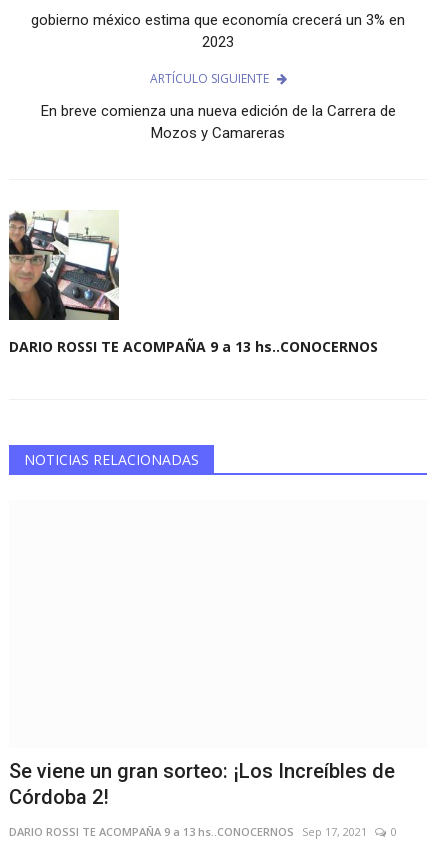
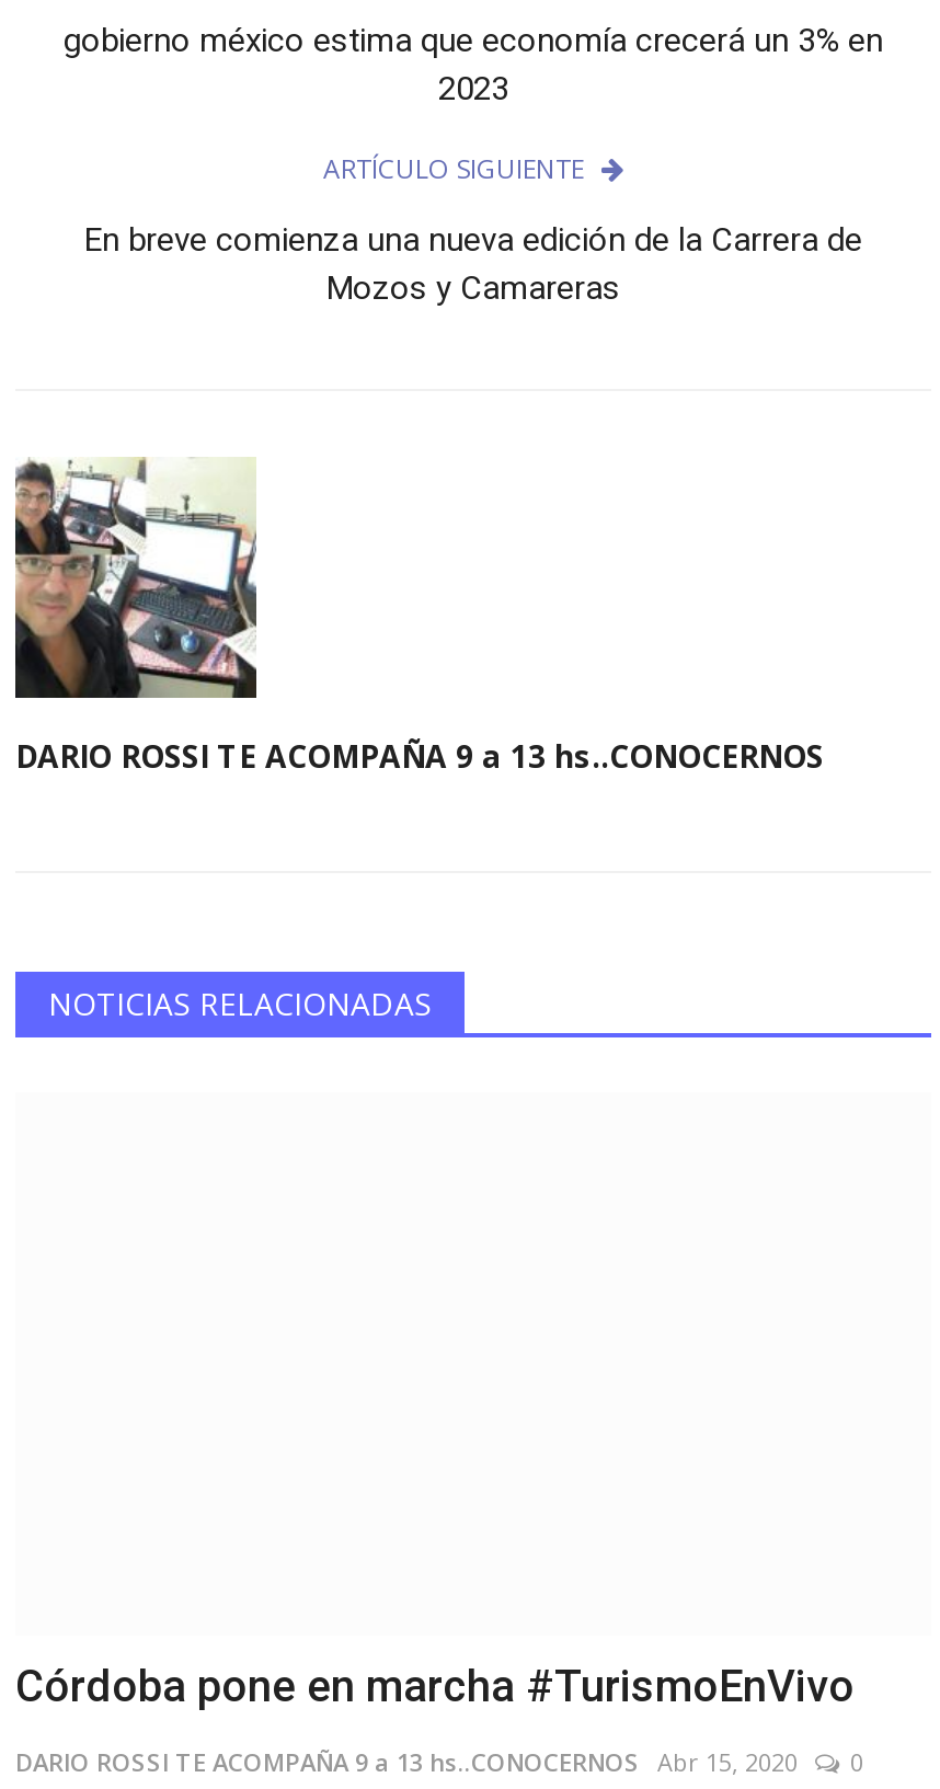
[9,759,395,809] Se viene un gran sorteo: ¡Los Increíbles de | Córdoba 2! -> [15,1661,855,1713] Córdoba pone en marcha #TurismoEnVivo
[9,824,367,839] DARIO ROSSI TE ACOMPAÑA 9 a 13 hs..CONOCERNOS Sep 17, 2021 -> [15,1746,798,1779] DARIO ROSSI TE ACOMPAÑA 9 a 13 hs..CONOCERNOS Abr 15, 2020

